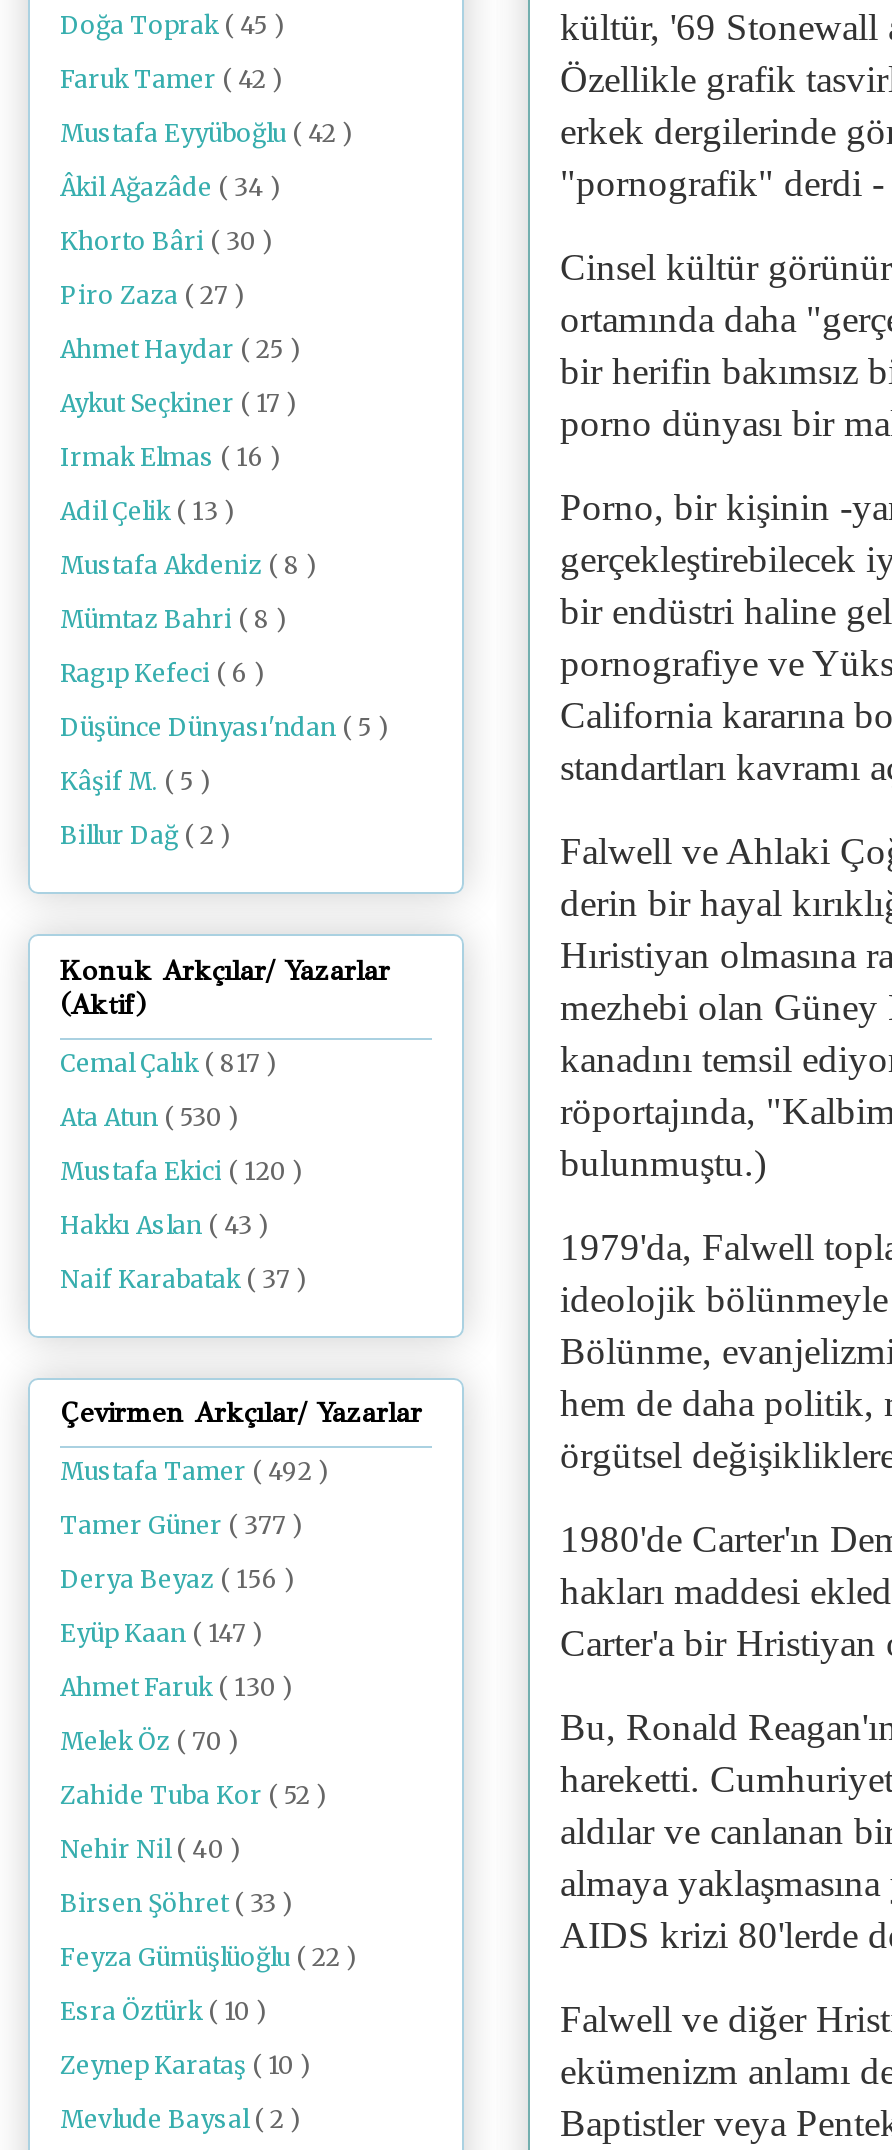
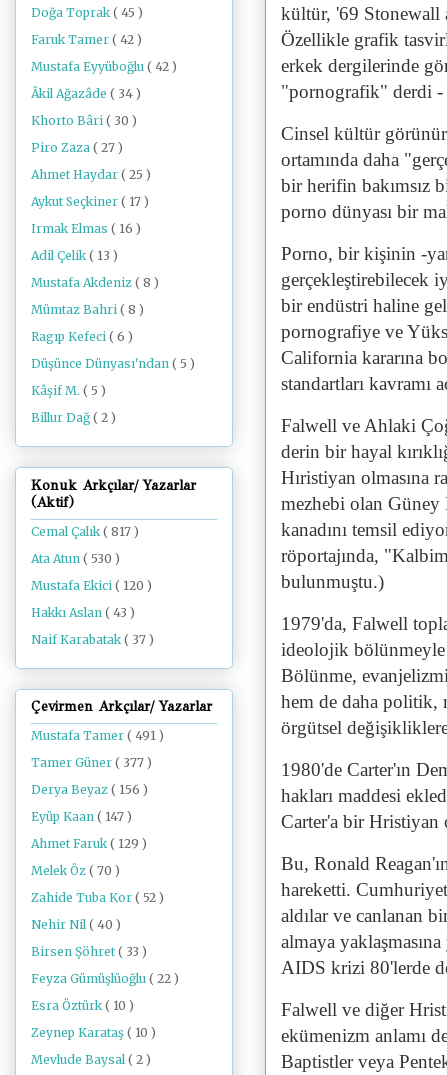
[60,1456,328,1486] Mustafa Tamer ( 492 ) -> [31,728,164,743] Mustafa Tamer ( 491 )
[60,1672,292,1702] Ahmet Faruk ( 130 ) -> [31,836,147,851] Ahmet Faruk ( 129 )

